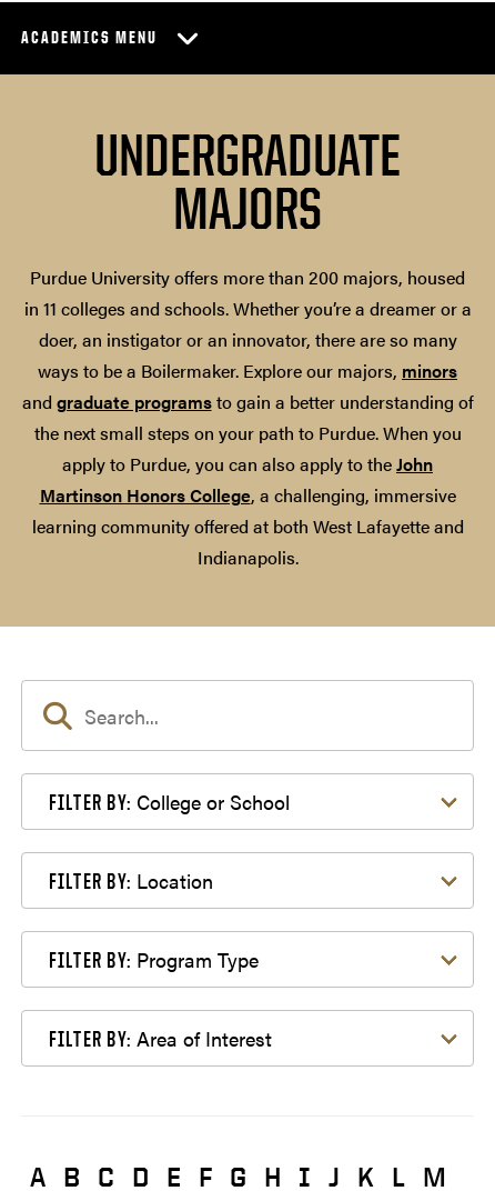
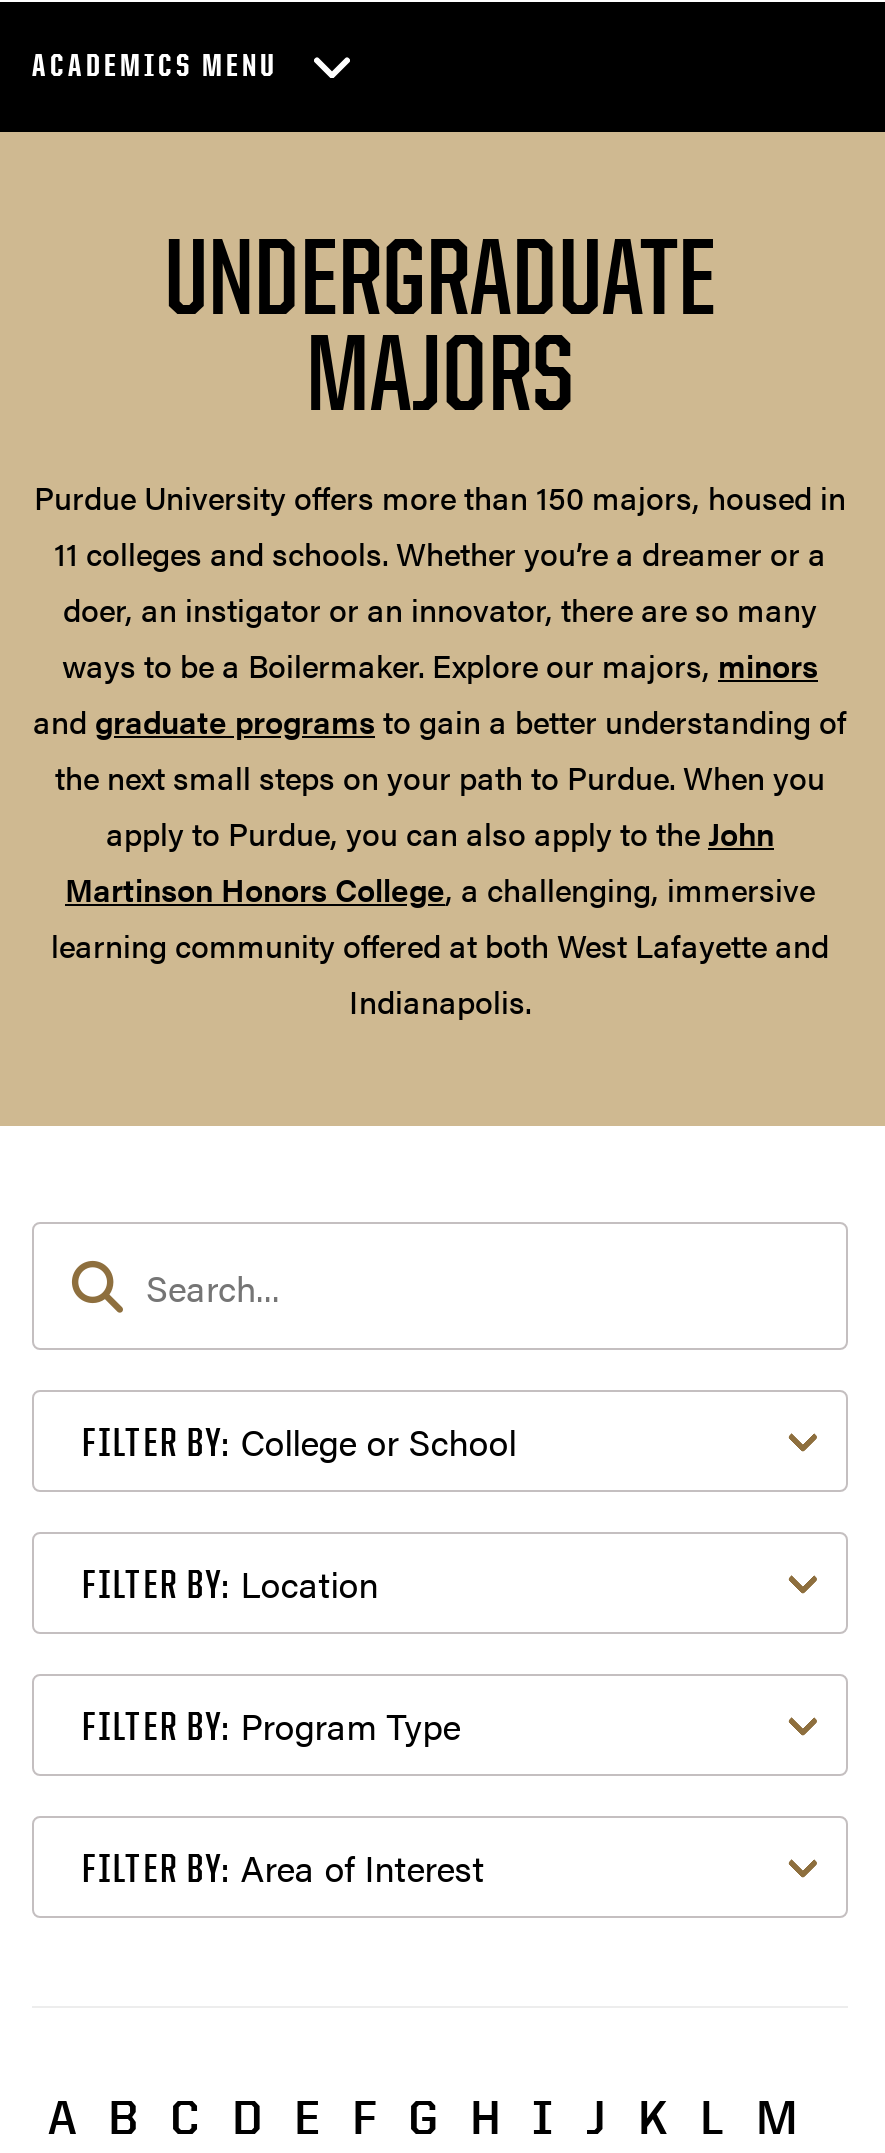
[24,265,471,321] Purdue University offers more than 200 majors, housed | in 11 colleges and schools. Whether you’re a dreamer or a -> [34,474,846,576] Purdue University offers more than 150 majors, housed in | 11 colleges and schools. Whether you’re a dreamer or a

